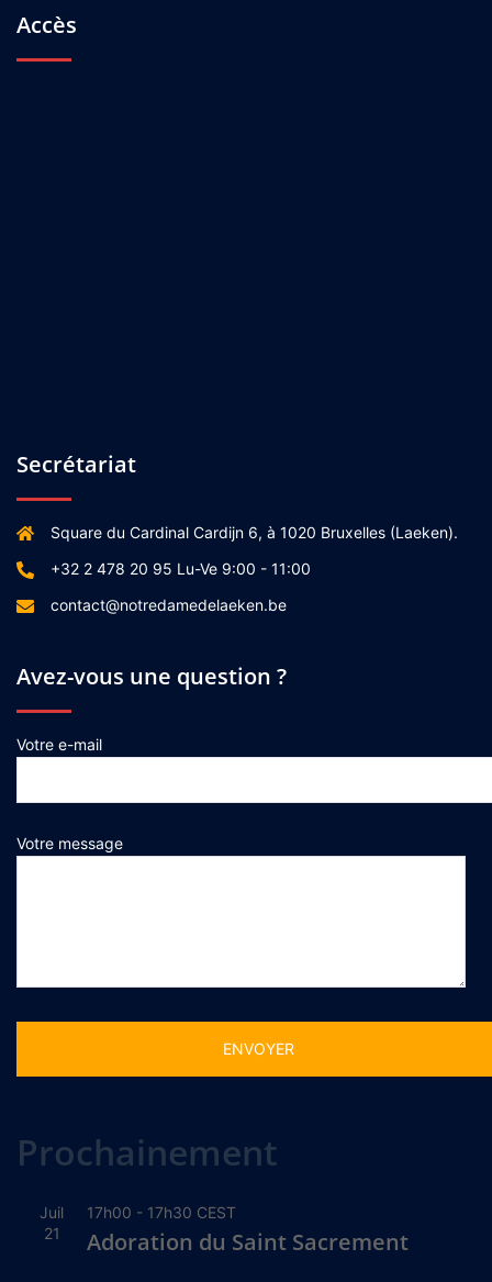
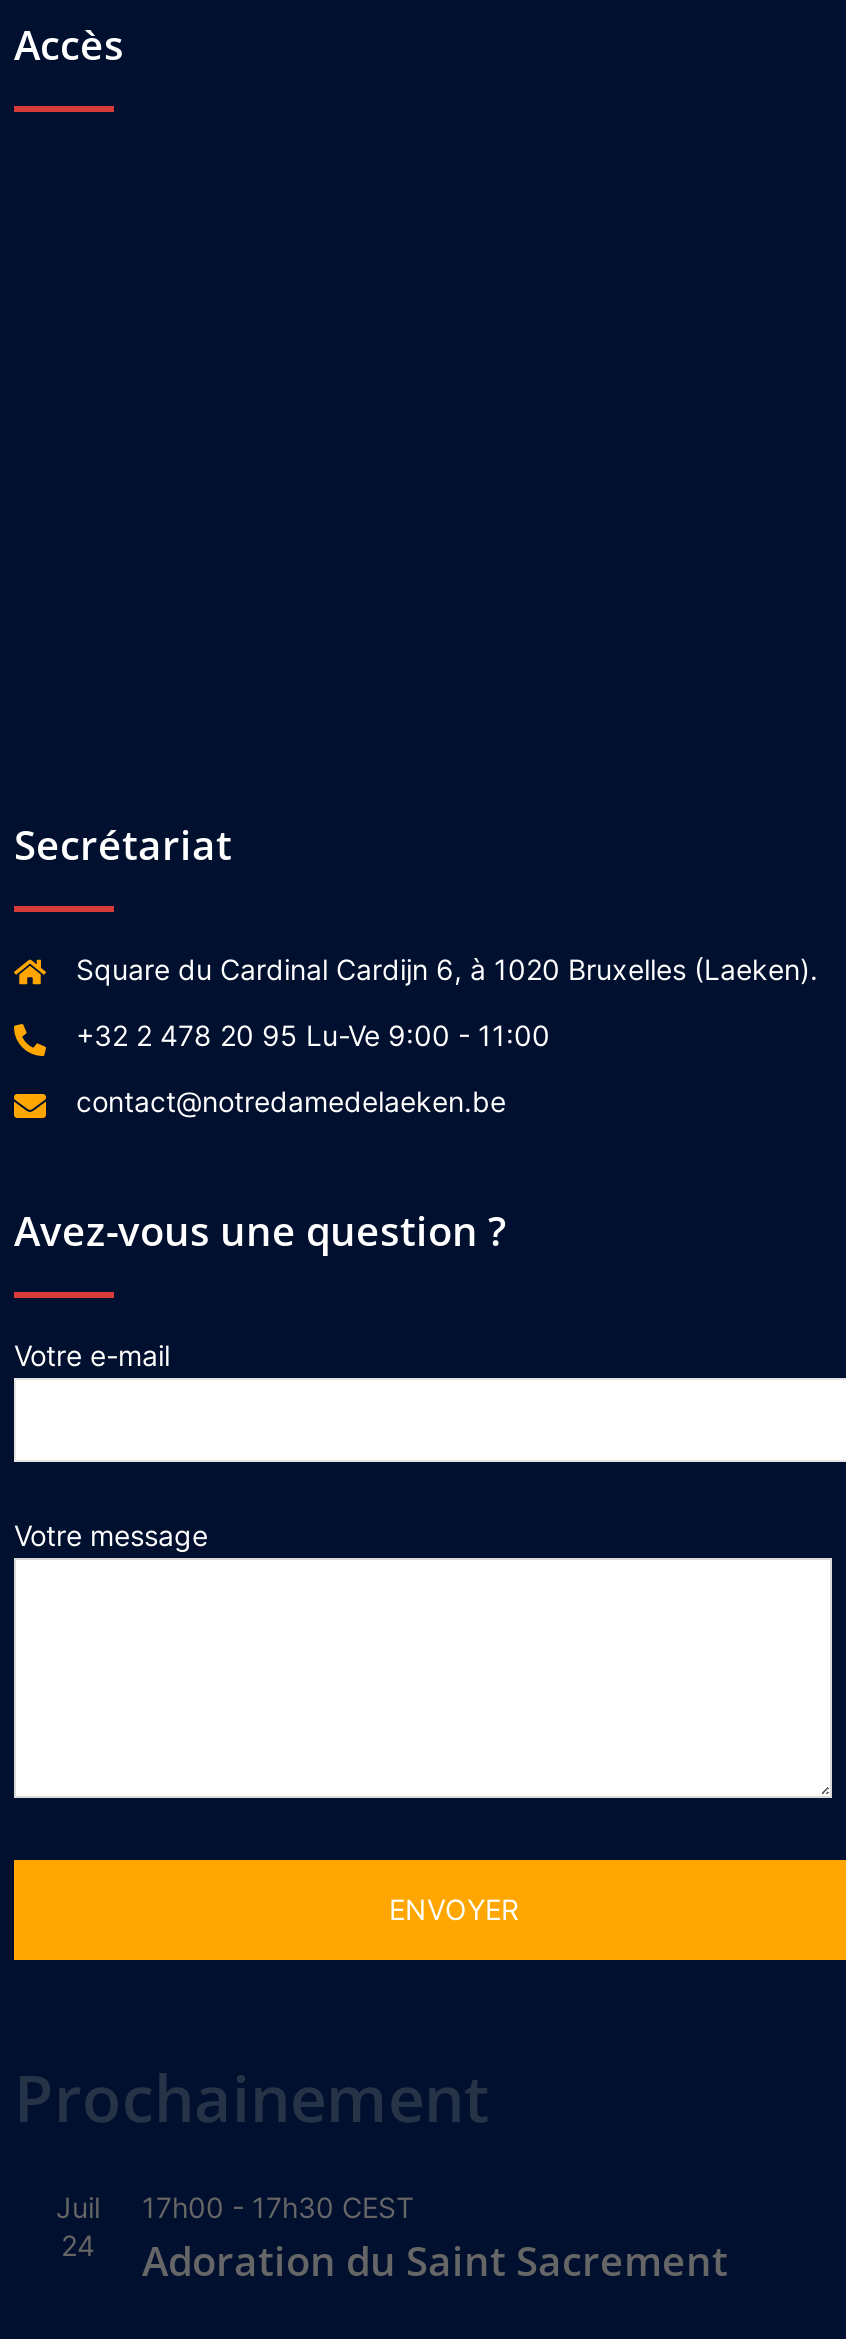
[43,1224,409,1257] 21 Adoration du Saint Sacrement -> [61,2229,728,2289] 24 Adoration du Saint Sacrement

